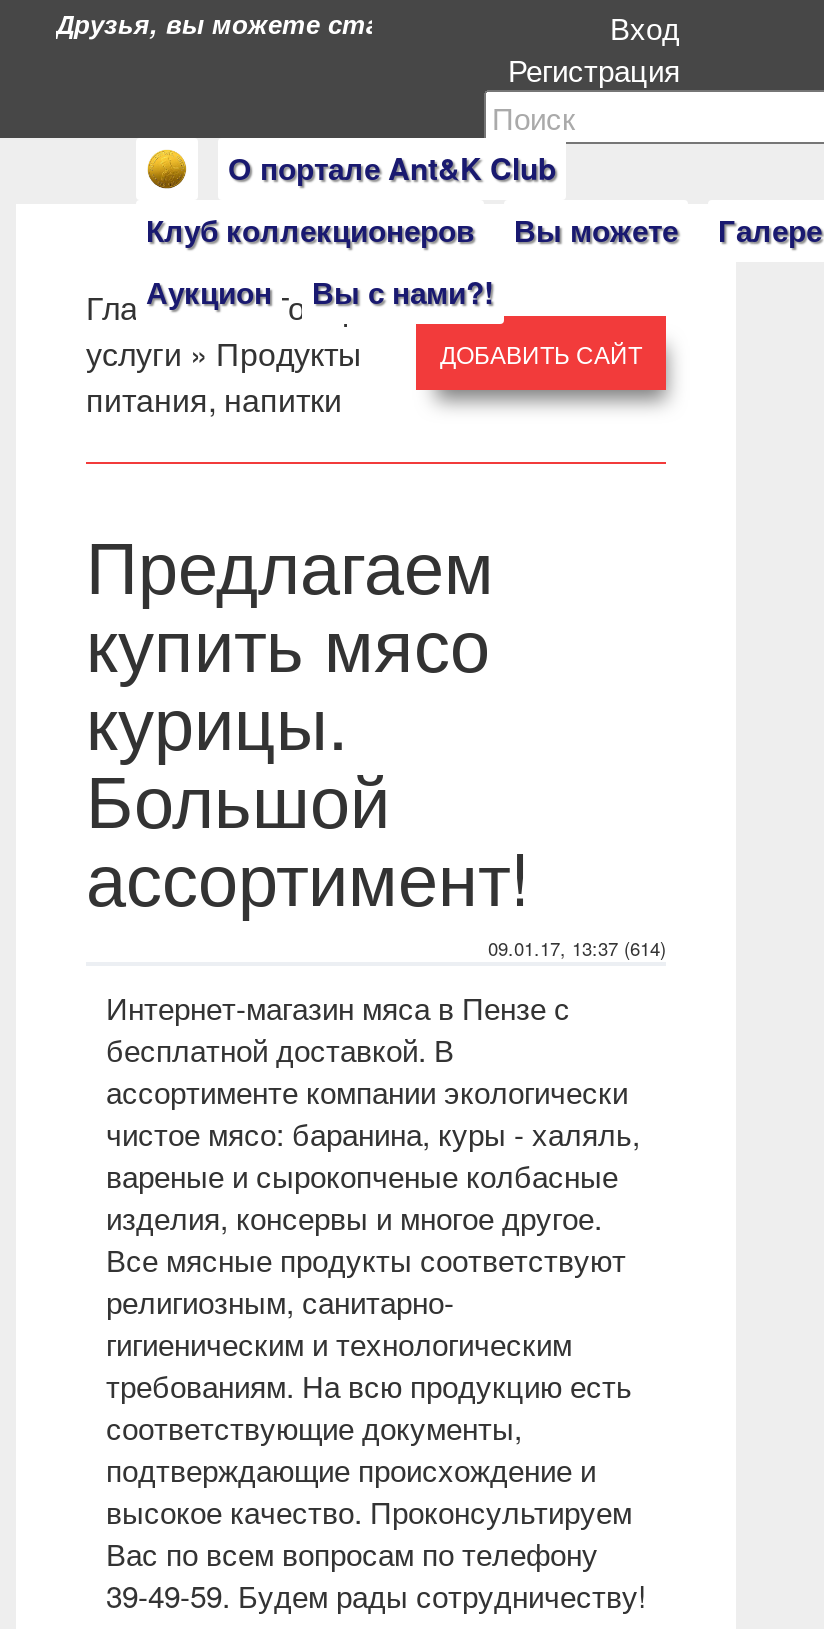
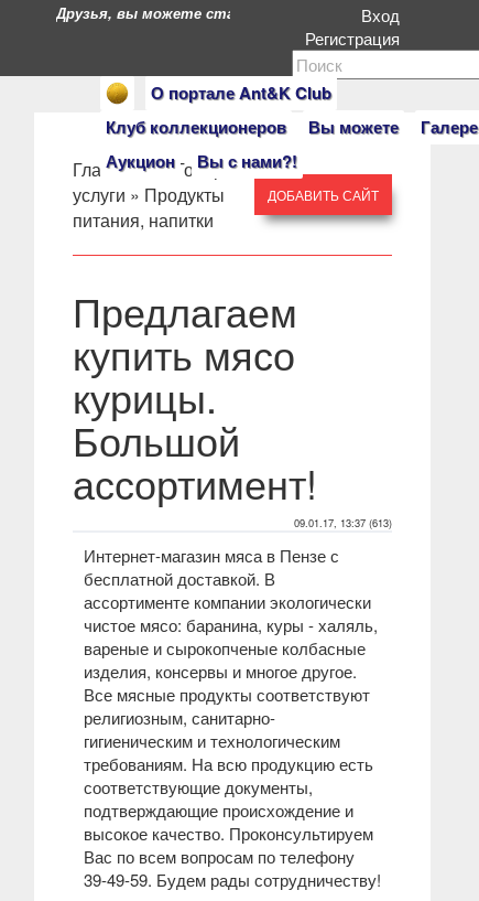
[488,934,666,962] 09.01.17, 13:37 (614) -> [294,515,392,530] 09.01.17, 13:37 (613)

